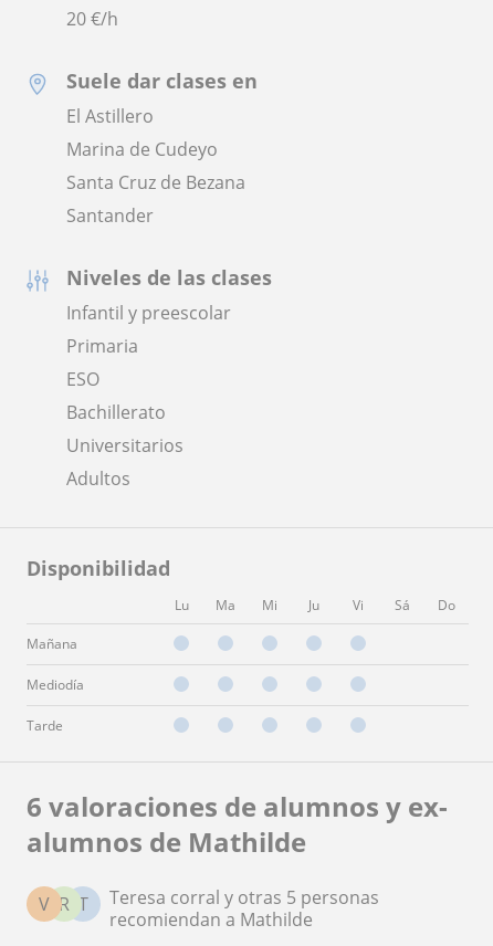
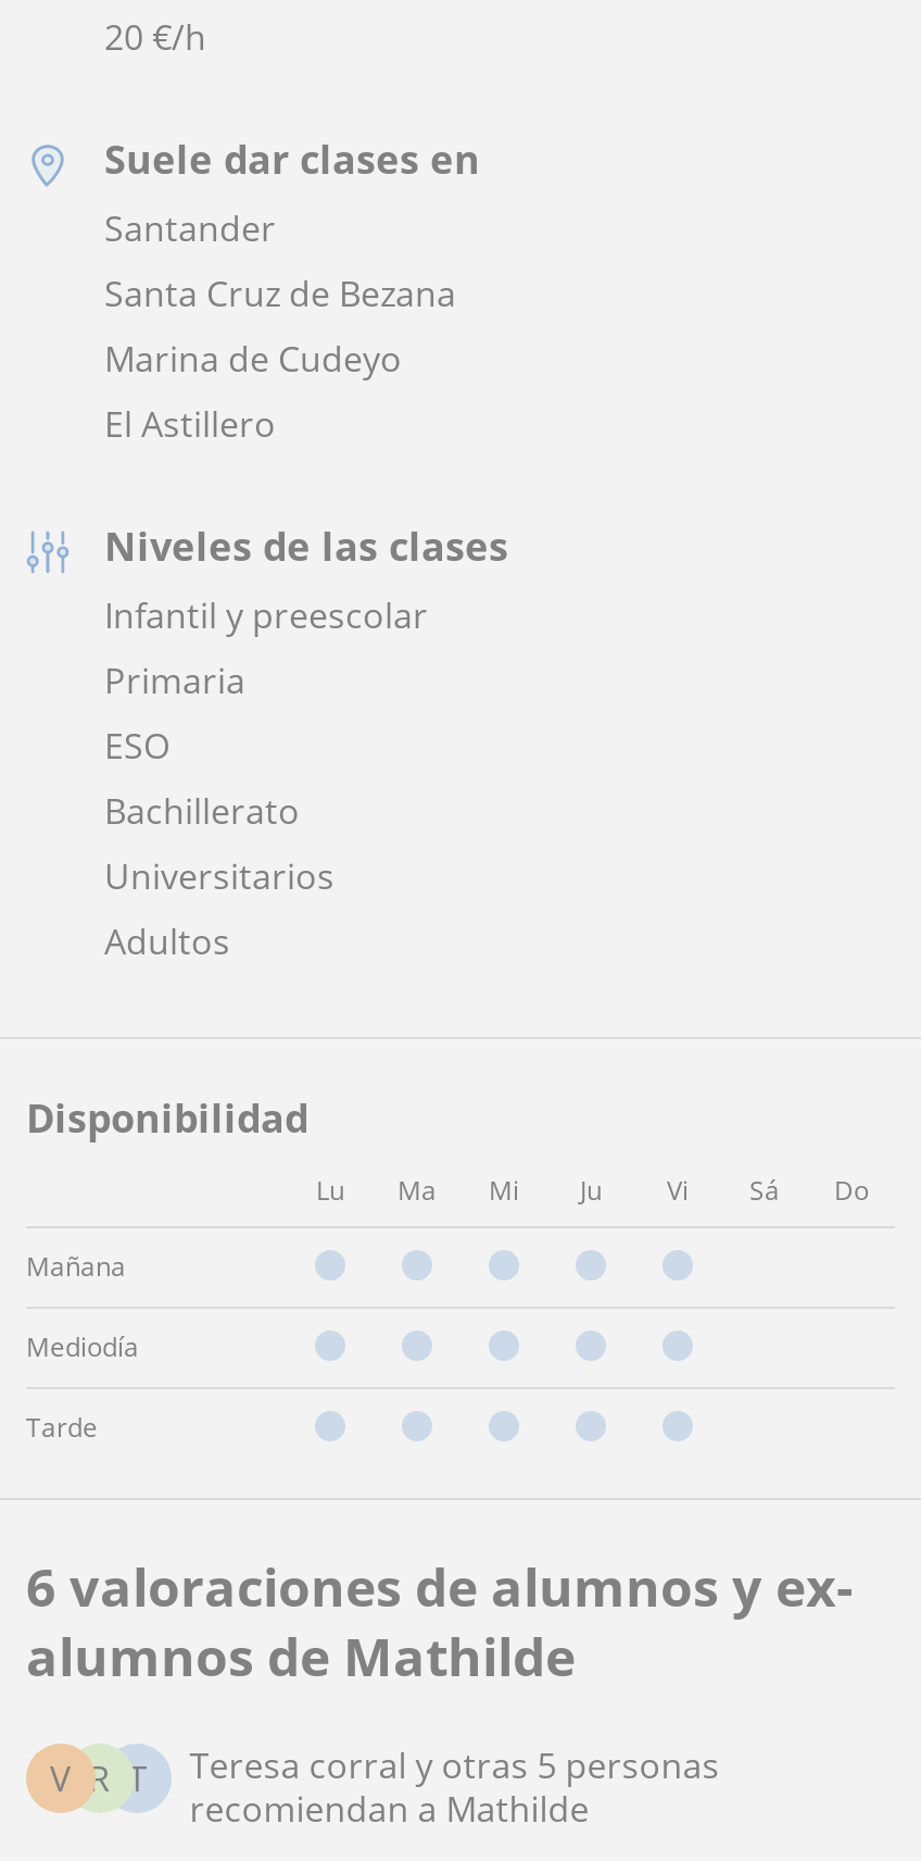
moved [66,104,154,129] -> [104,401,276,449]: El Astillero
moved [66,137,245,228] -> [104,205,456,384]: Marina de Cudeyo | Santa Cruz de Bezana | Santander

